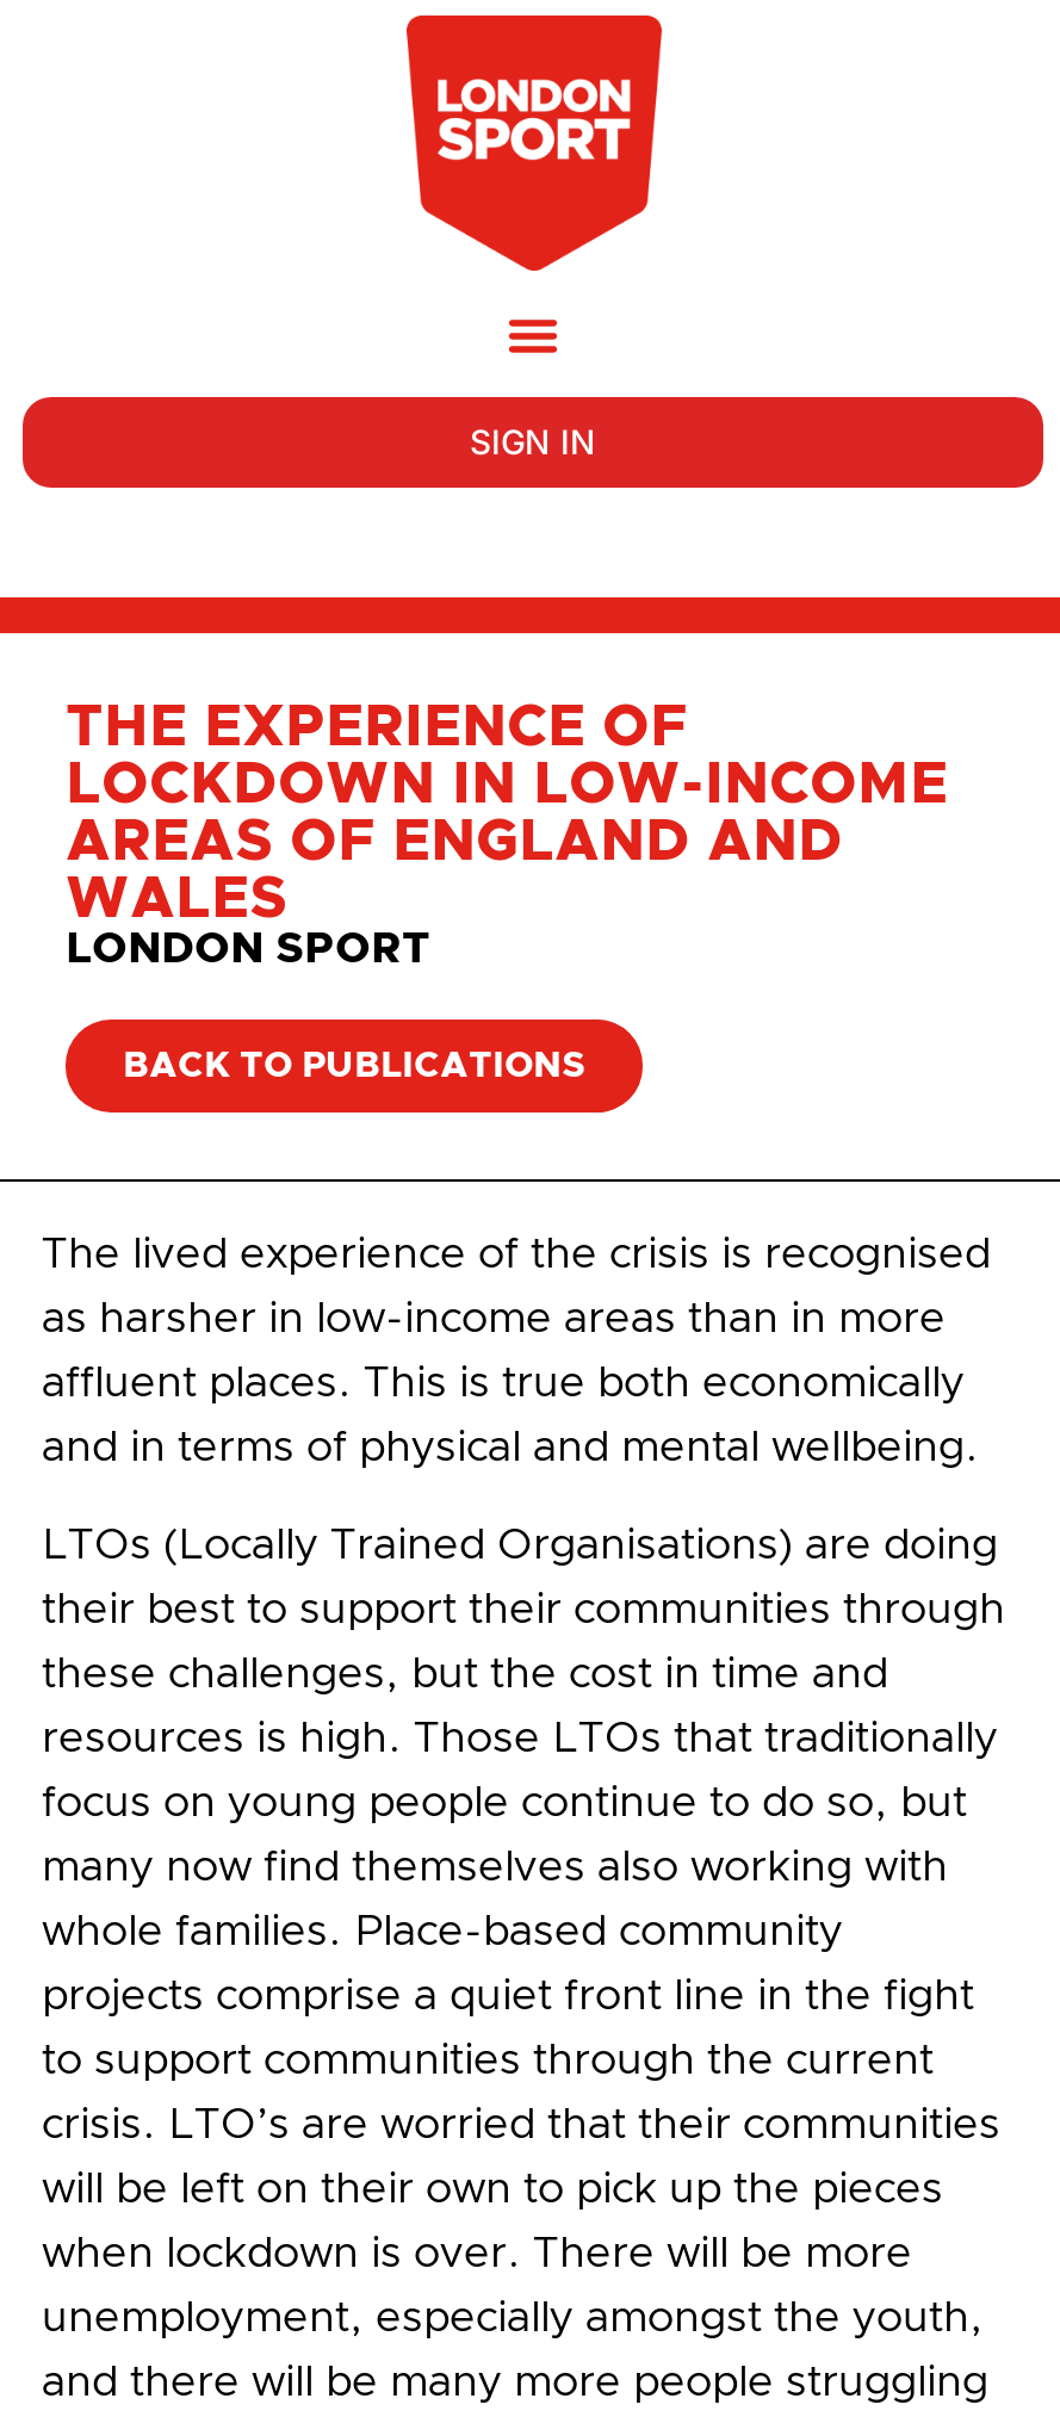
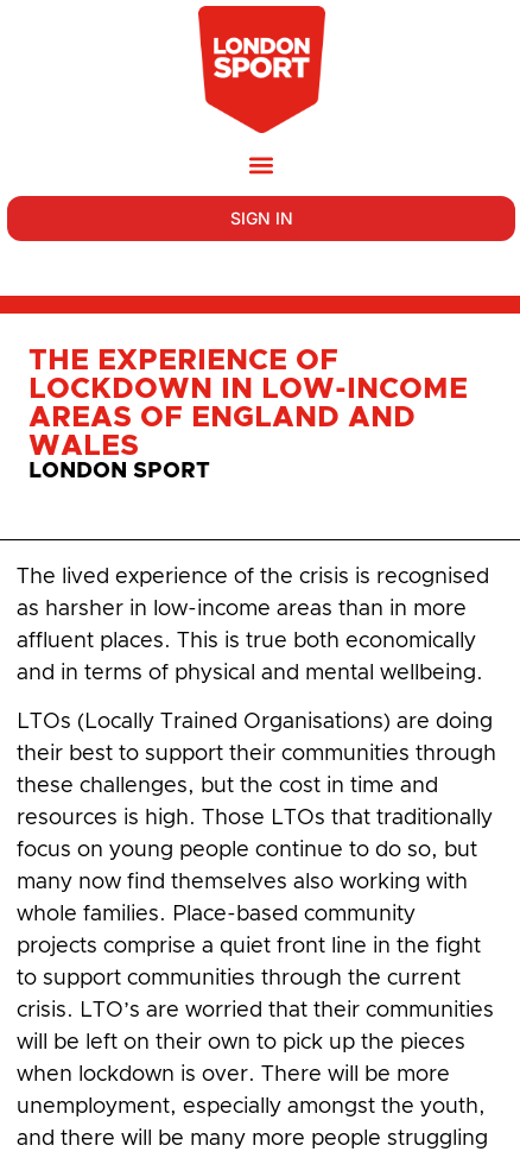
[123,1048,585,1084] BACK TO PUBLICATIONS -> none

